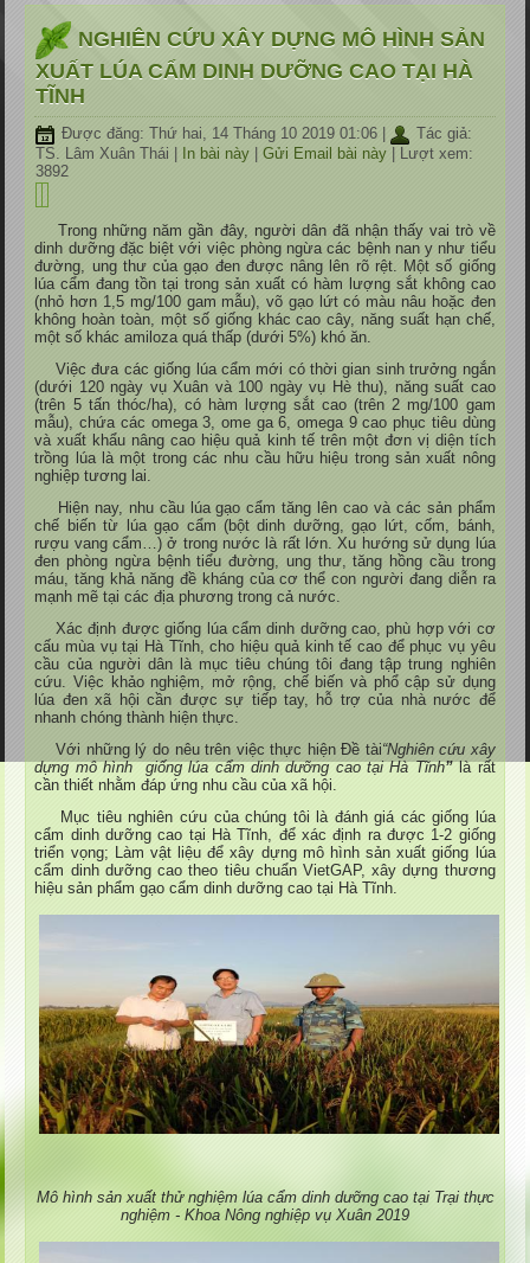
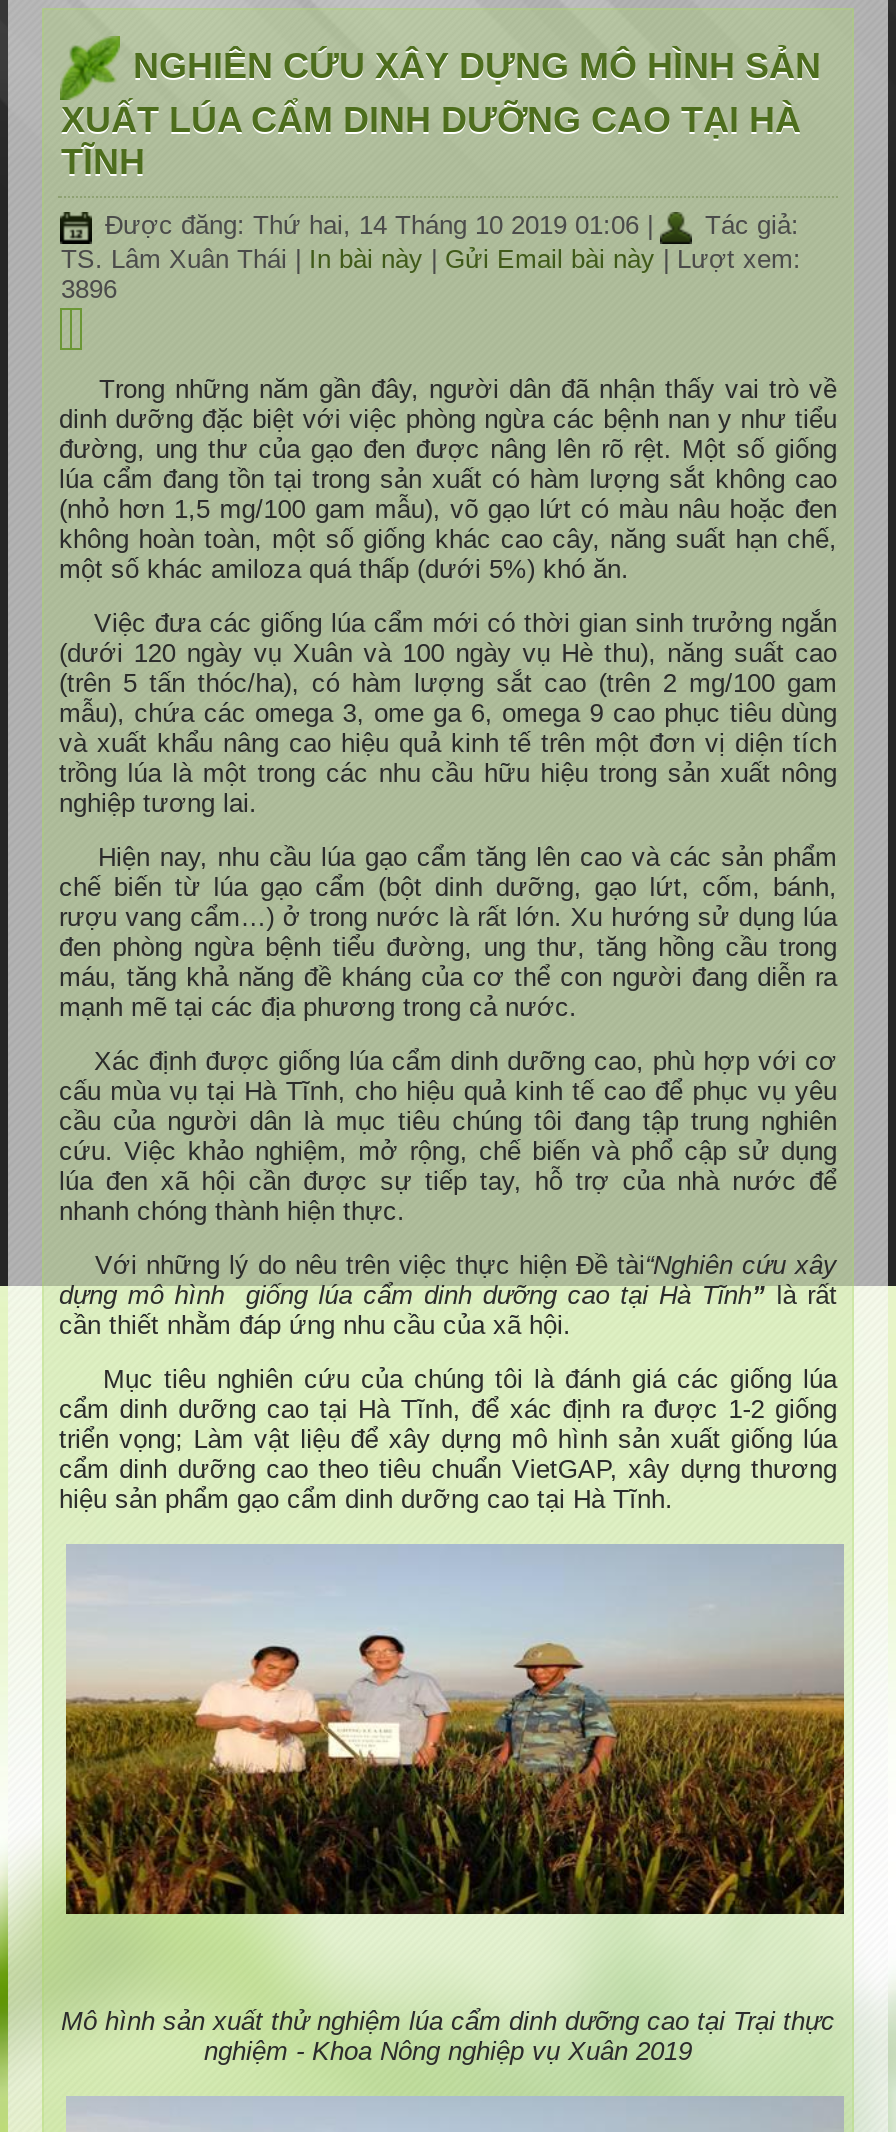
[36,162,69,180] 3892 -> [61,273,117,303] 3896

